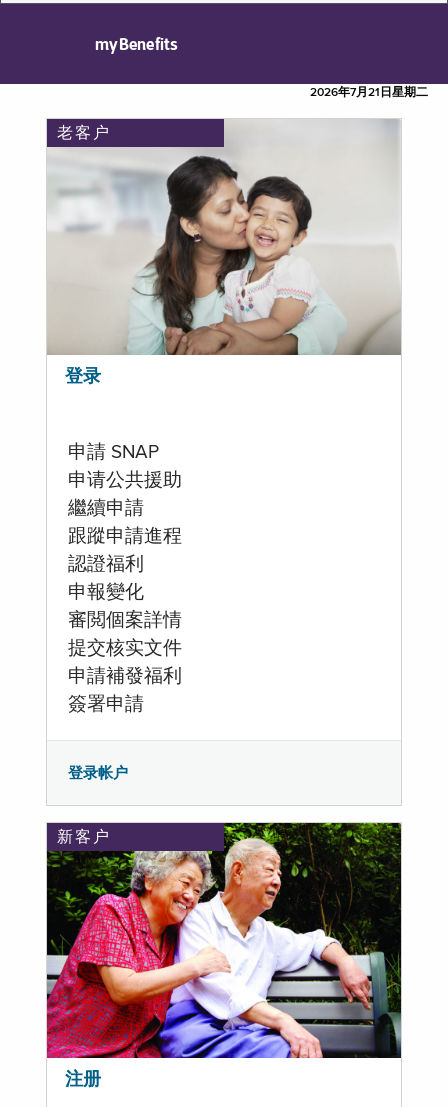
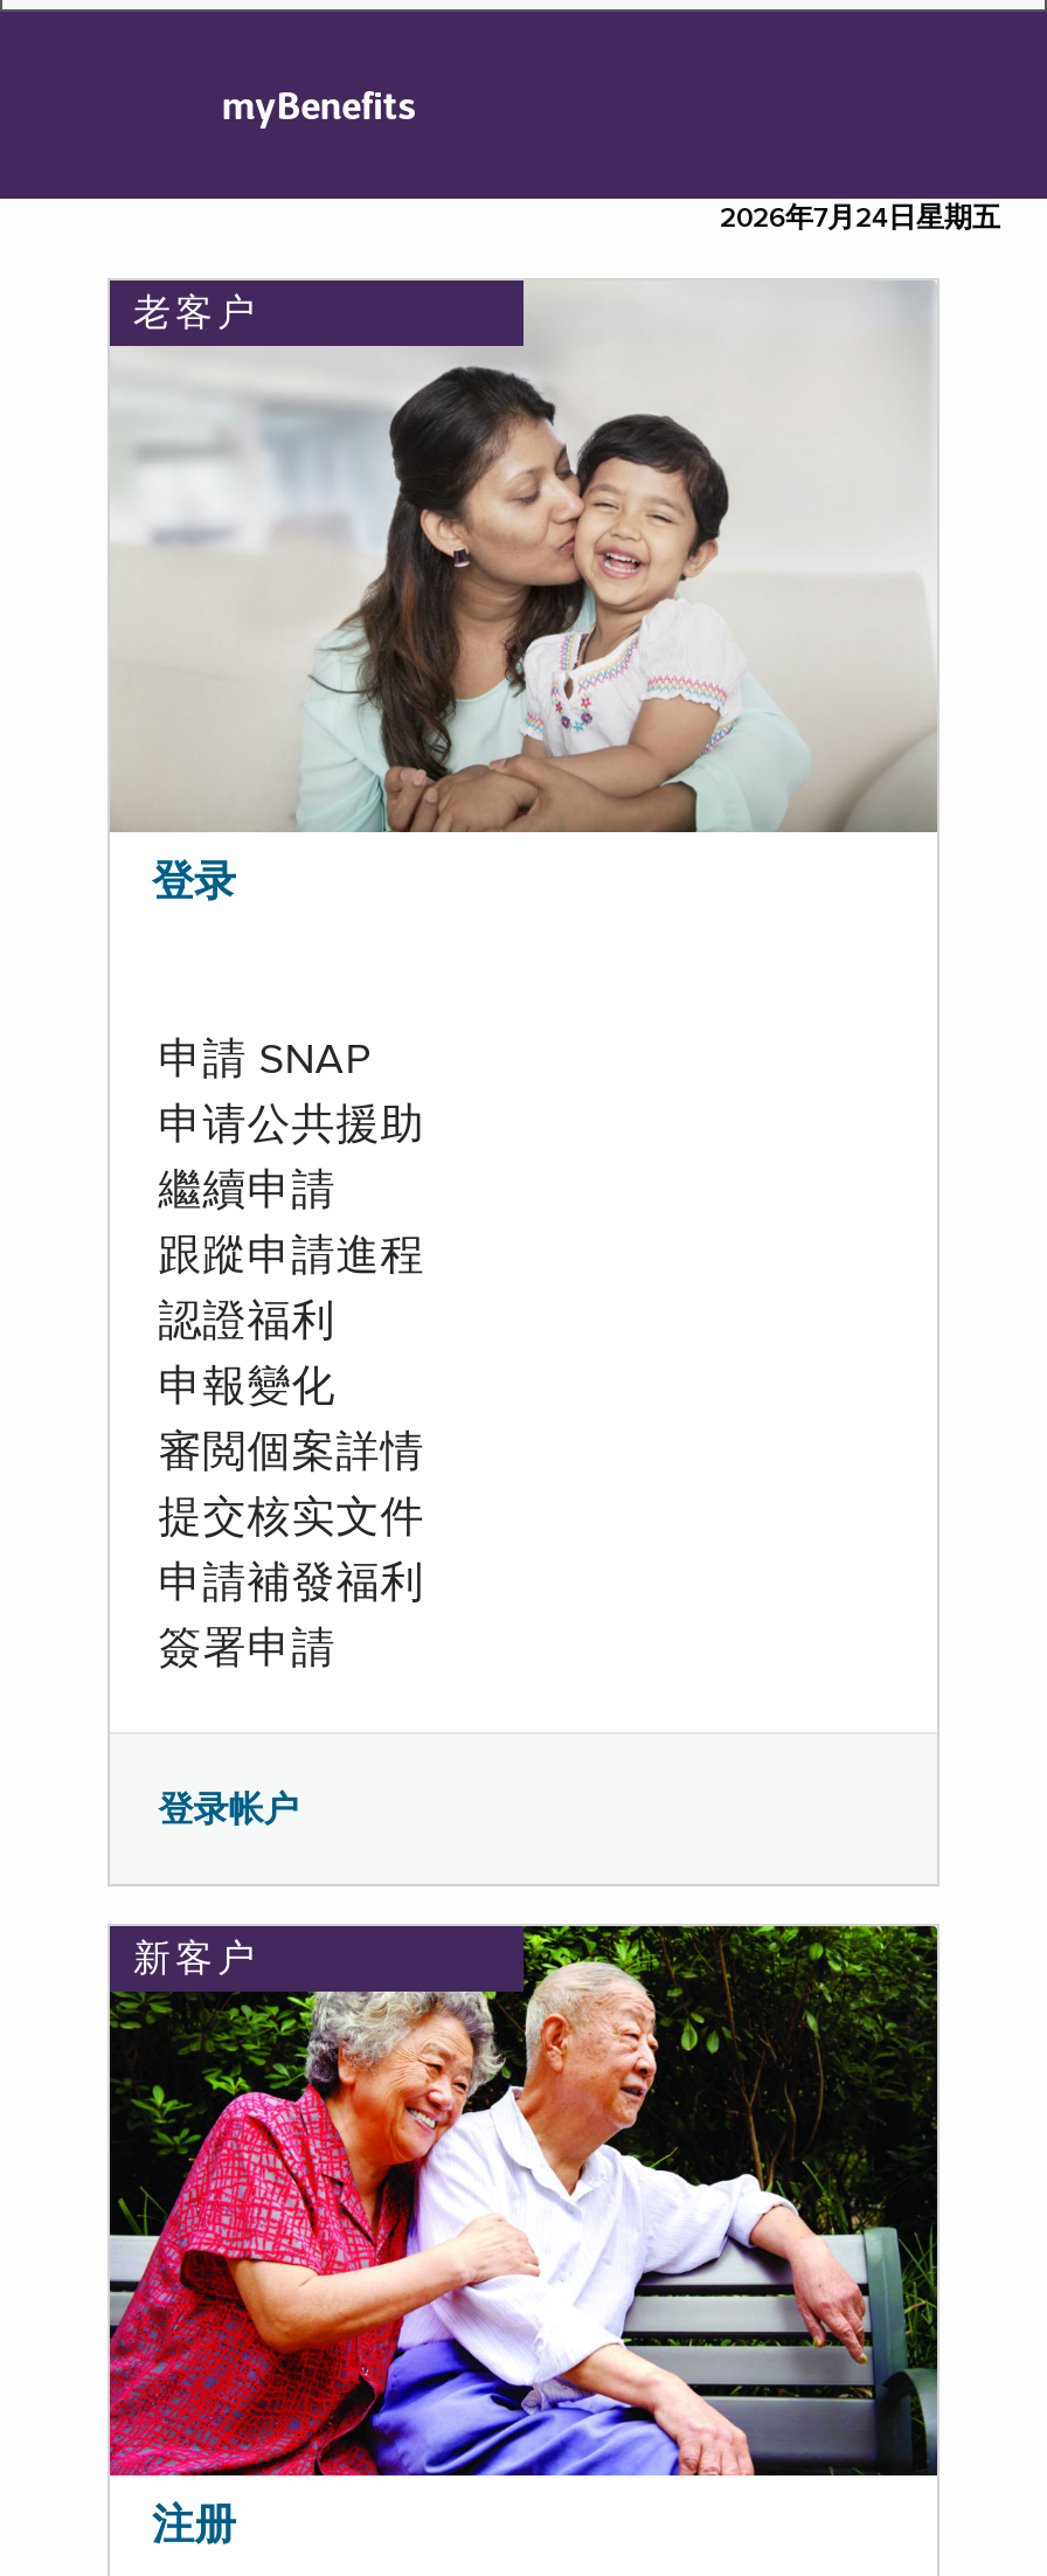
[310,87,428,99] 2026年7月21日星期二 -> [720,206,1000,234] 2026年7月24日星期五

